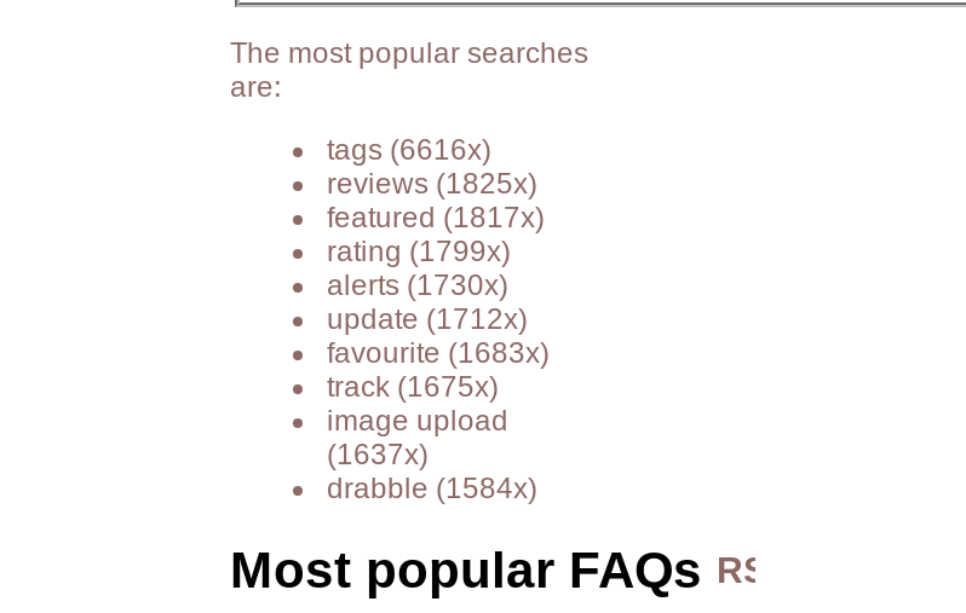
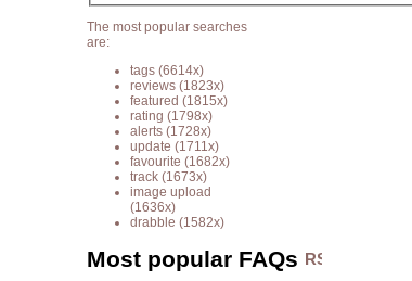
[327,133,491,167] tags (6616x) -> [130,63,204,78] tags (6614x)
[327,167,537,200] reviews (1825x) -> [130,78,224,93] reviews (1823x)
[327,200,545,234] featured (1817x) -> [130,93,228,108] featured (1815x)
[327,234,511,268] rating (1799x) -> [130,108,213,124] rating (1798x)
[327,268,508,302] alerts (1730x) -> [130,124,211,139] alerts (1728x)
[327,302,528,336] update (1712x) -> [130,139,219,154] update (1711x)
[327,336,550,370] favourite (1683x) -> [130,154,230,169] favourite (1682x)
[327,370,499,404] track (1675x) -> [130,169,207,184] track (1673x)
[327,437,537,505] (1637x) | drabble (1584x) -> [130,200,224,230] (1636x) | drabble (1582x)

